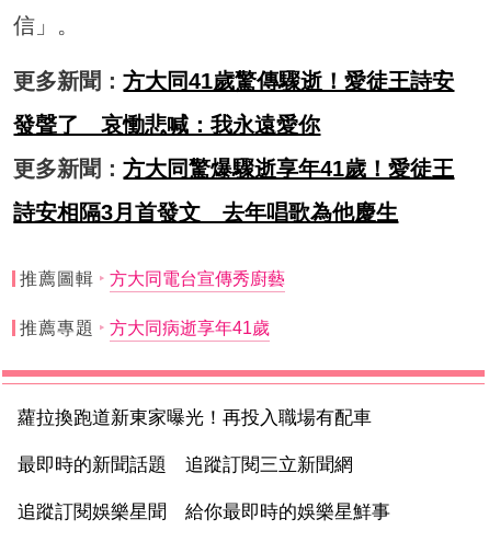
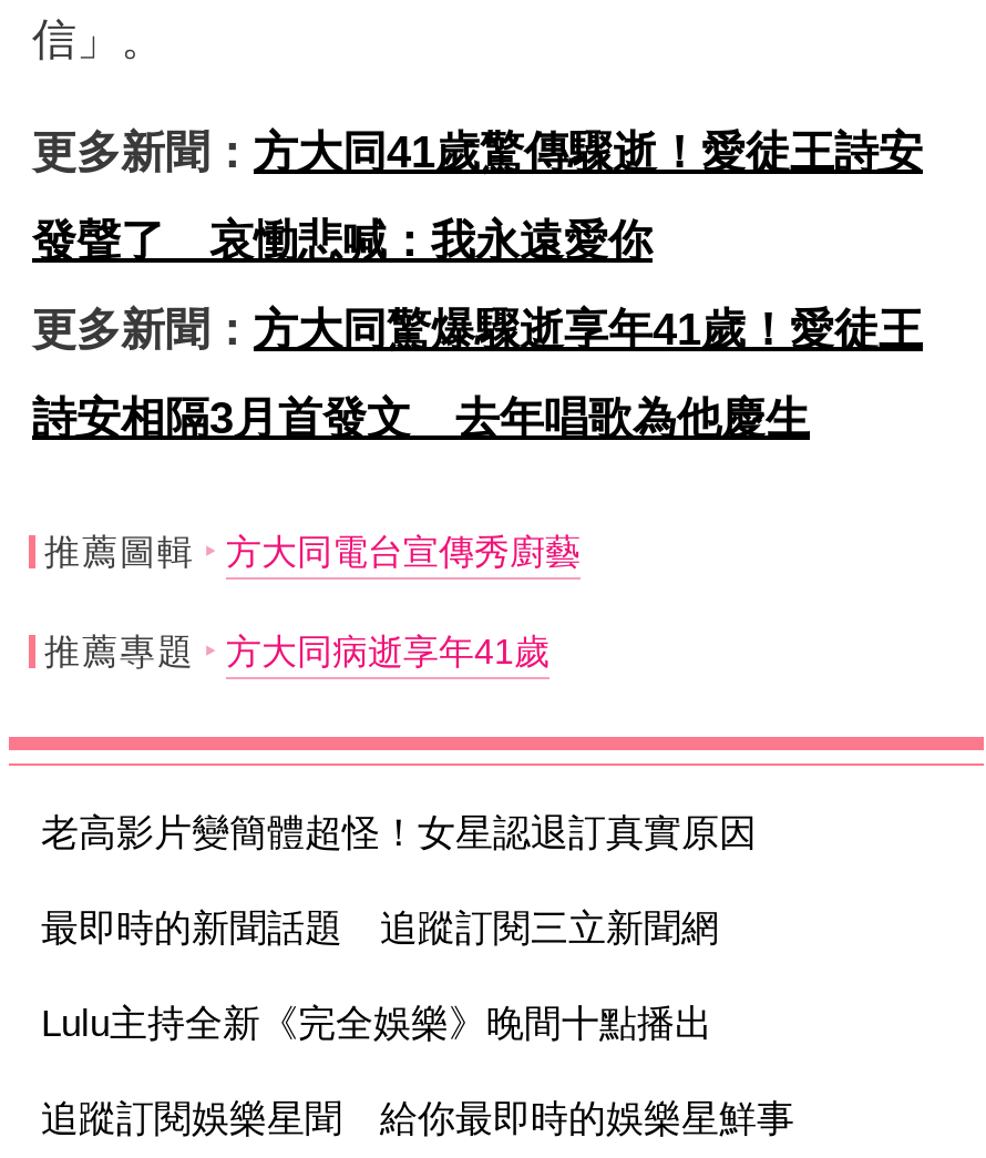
[18,407,372,428] 蘿拉換跑道新東家曝光！再投入職場有配車 -> [41,811,757,853] 老高影片變簡體超怪！女星認退訂真實原因
none -> [41,1002,712,1044] Lulu主持全新《完全娛樂》晚間十點播出

